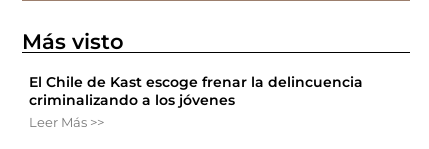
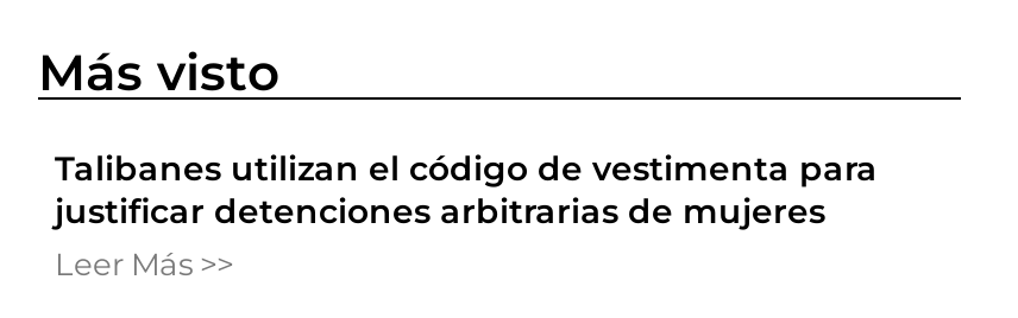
[29,73,363,109] El Chile de Kast escoge frenar la delincuencia | criminalizando a los jóvenes -> [55,149,878,234] Talibanes utilizan el código de vestimenta para | justificar detenciones arbitrarias de mujeres

